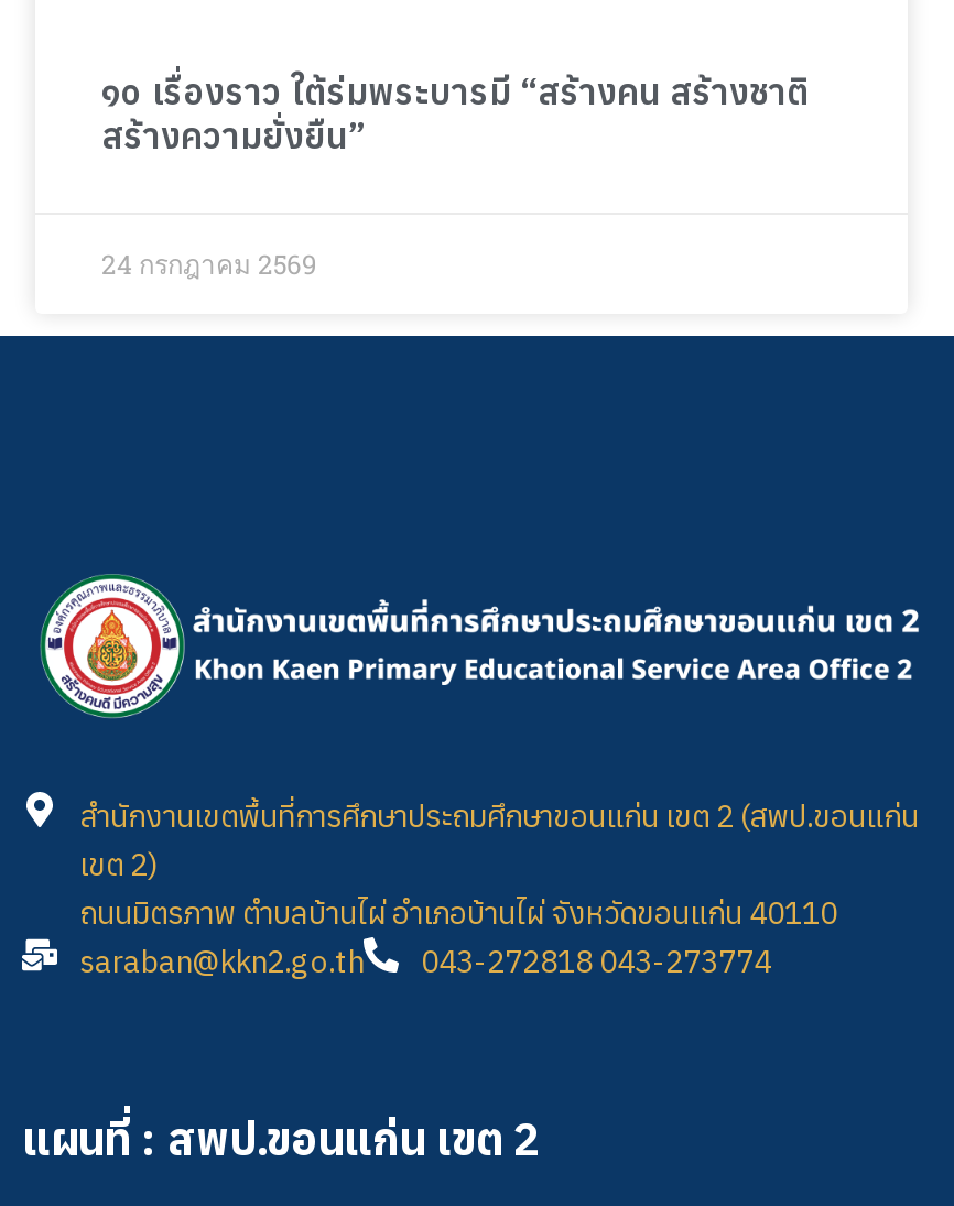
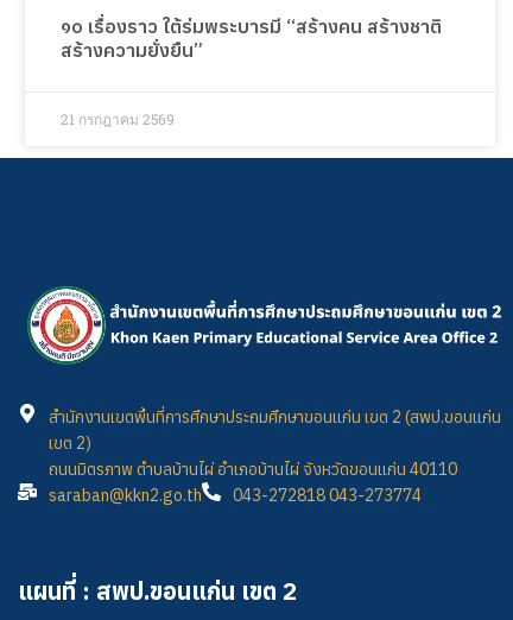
[101,246,317,281] 24 กรกฎาคม 2569 -> [61,109,175,128] 21 กรกฎาคม 2569

